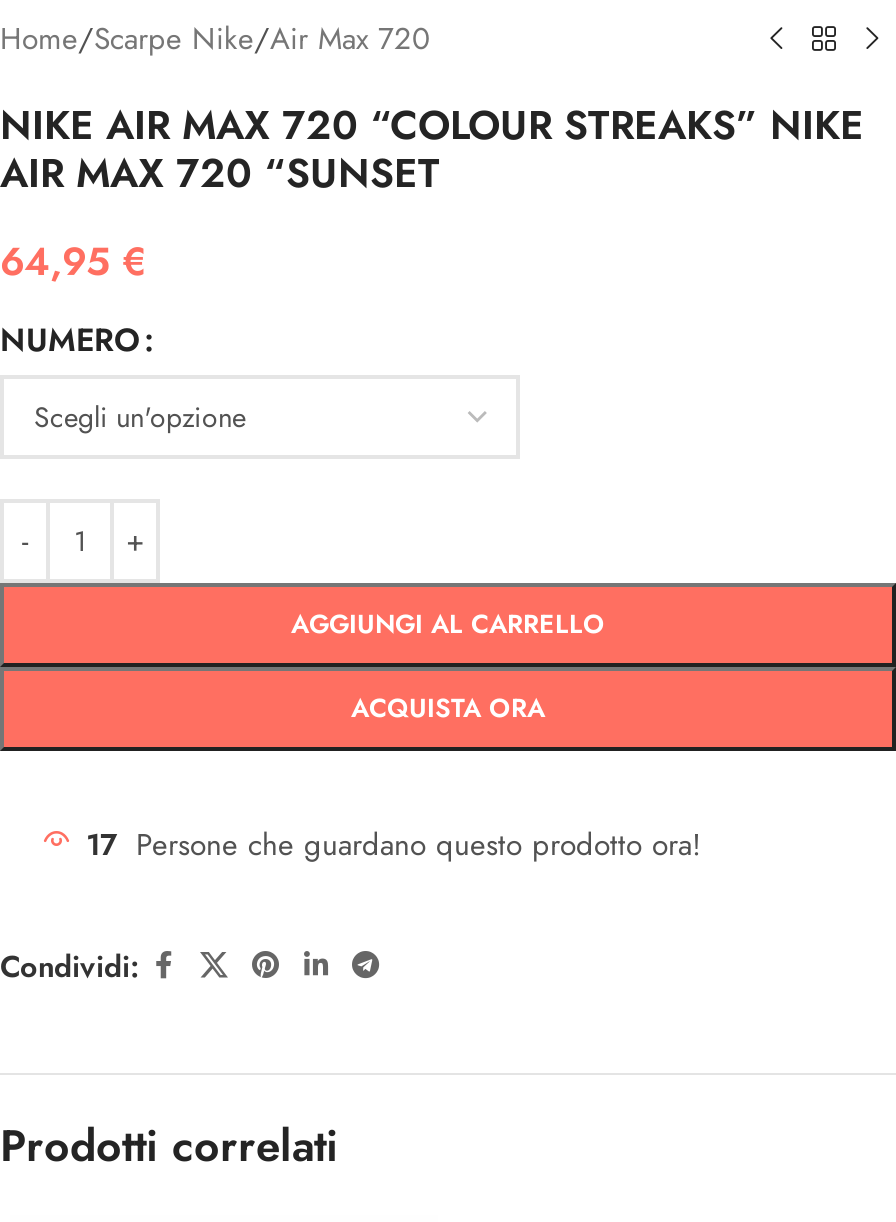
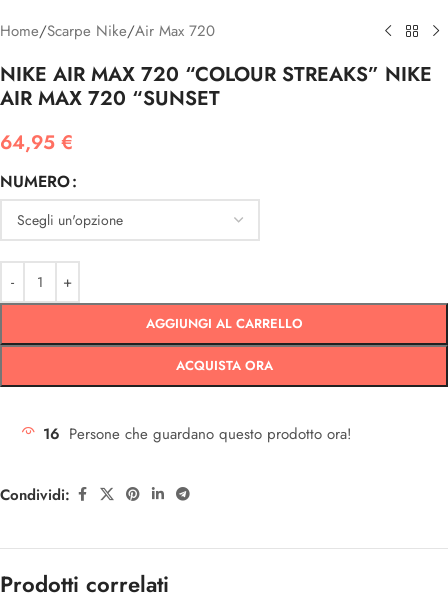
[86,823,702,867] 17 Persone che guardano questo prodotto ora! -> [43,423,352,445] 16 Persone che guardano questo prodotto ora!

